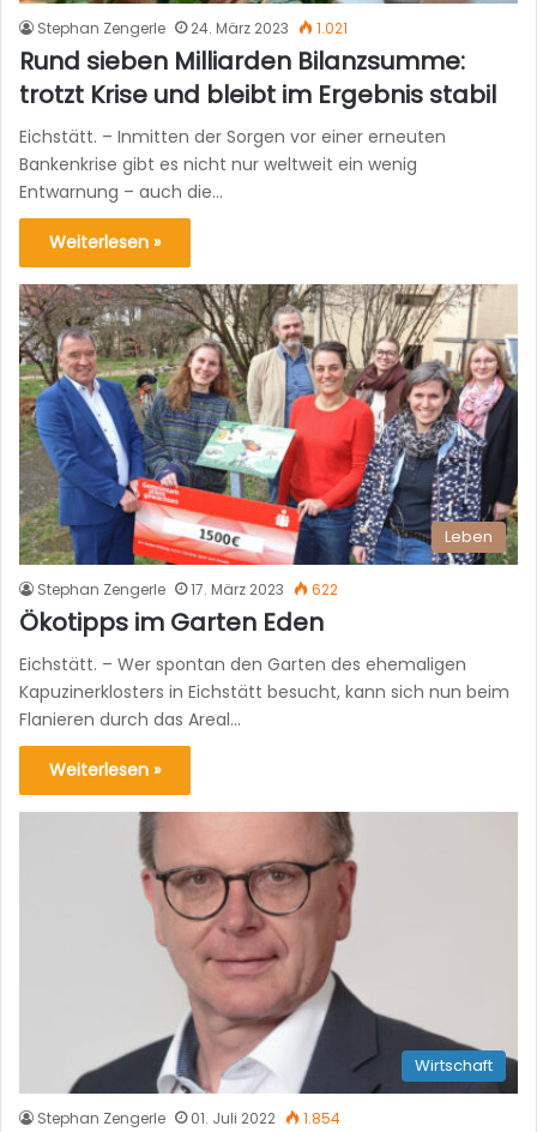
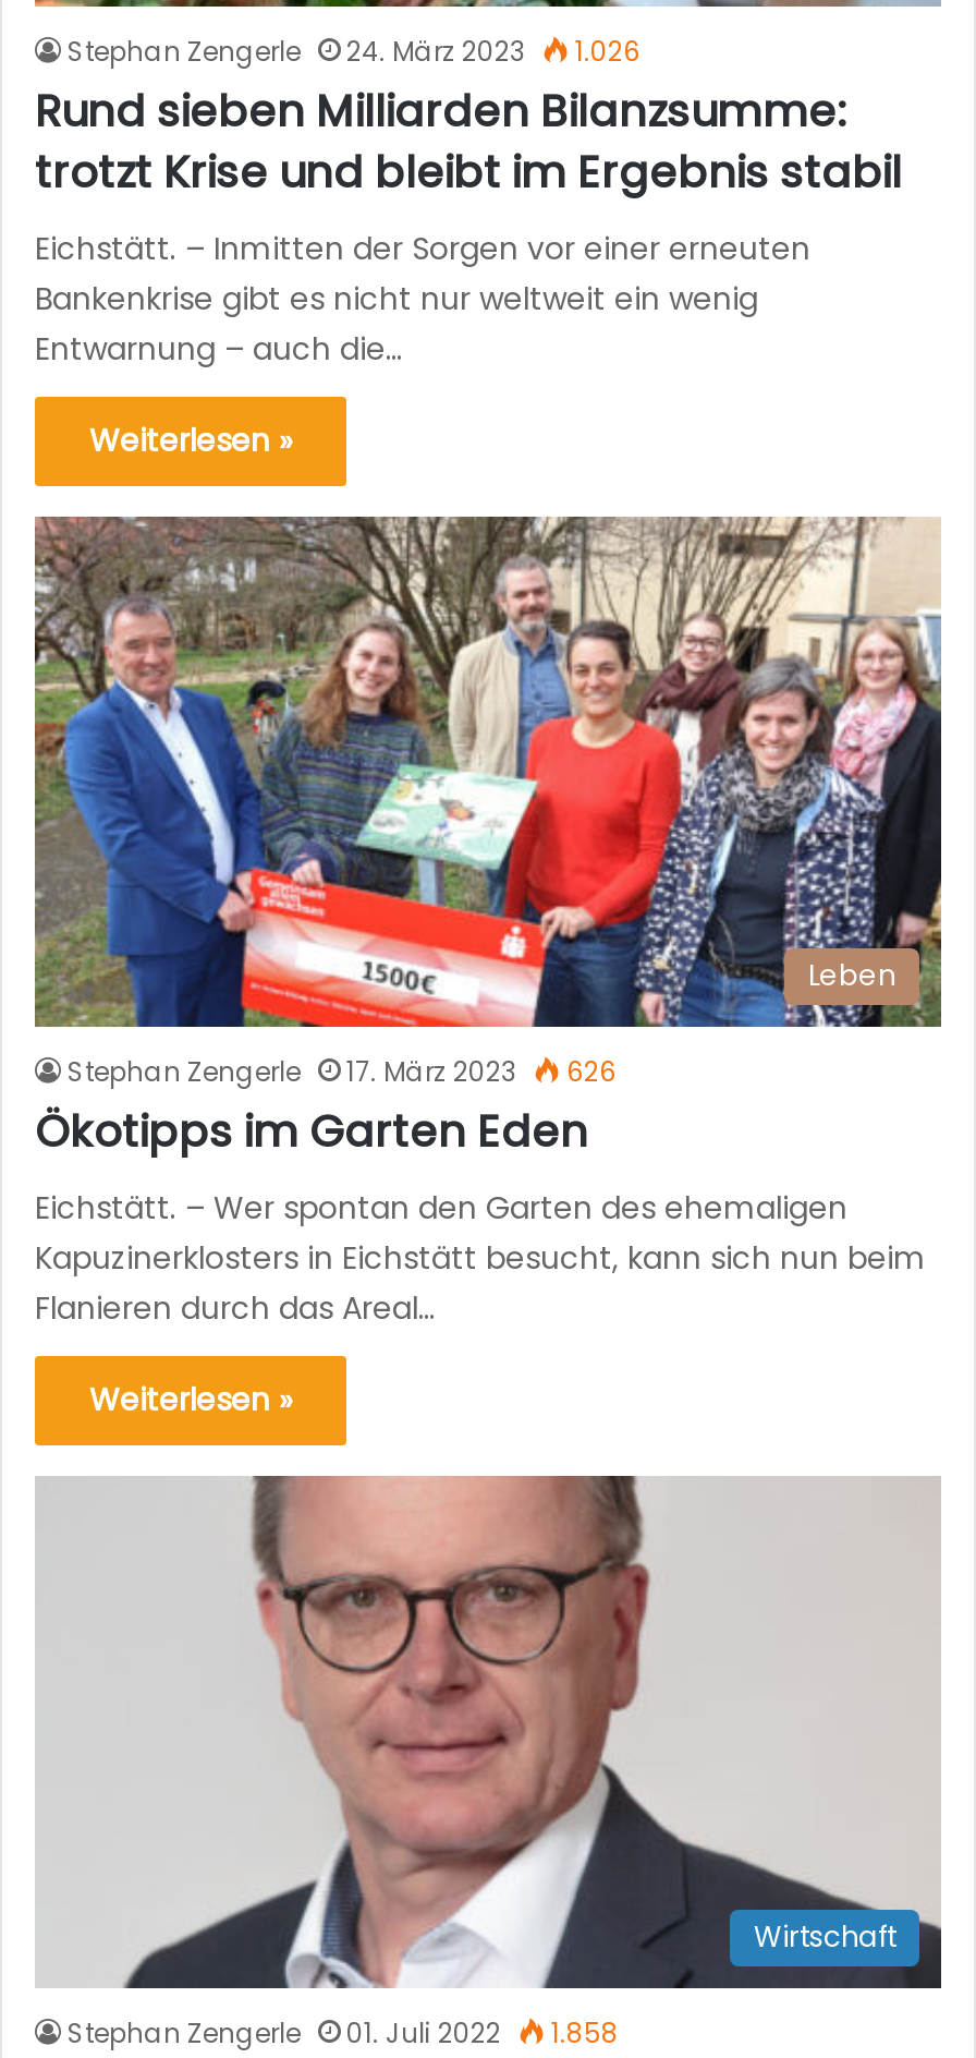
[37,18,348,38] Stephan Zengerle 24. März 2023 1.021 -> [68,32,640,69] Stephan Zengerle 24. März 2023 1.026
[37,580,338,600] Stephan Zengerle 17. März 2023 622 -> [68,1054,617,1091] Stephan Zengerle 17. März 2023 626
[37,1108,340,1129] Stephan Zengerle 01. Juli 2022 1.854 -> [68,2015,619,2052] Stephan Zengerle 01. Juli 2022 1.858

